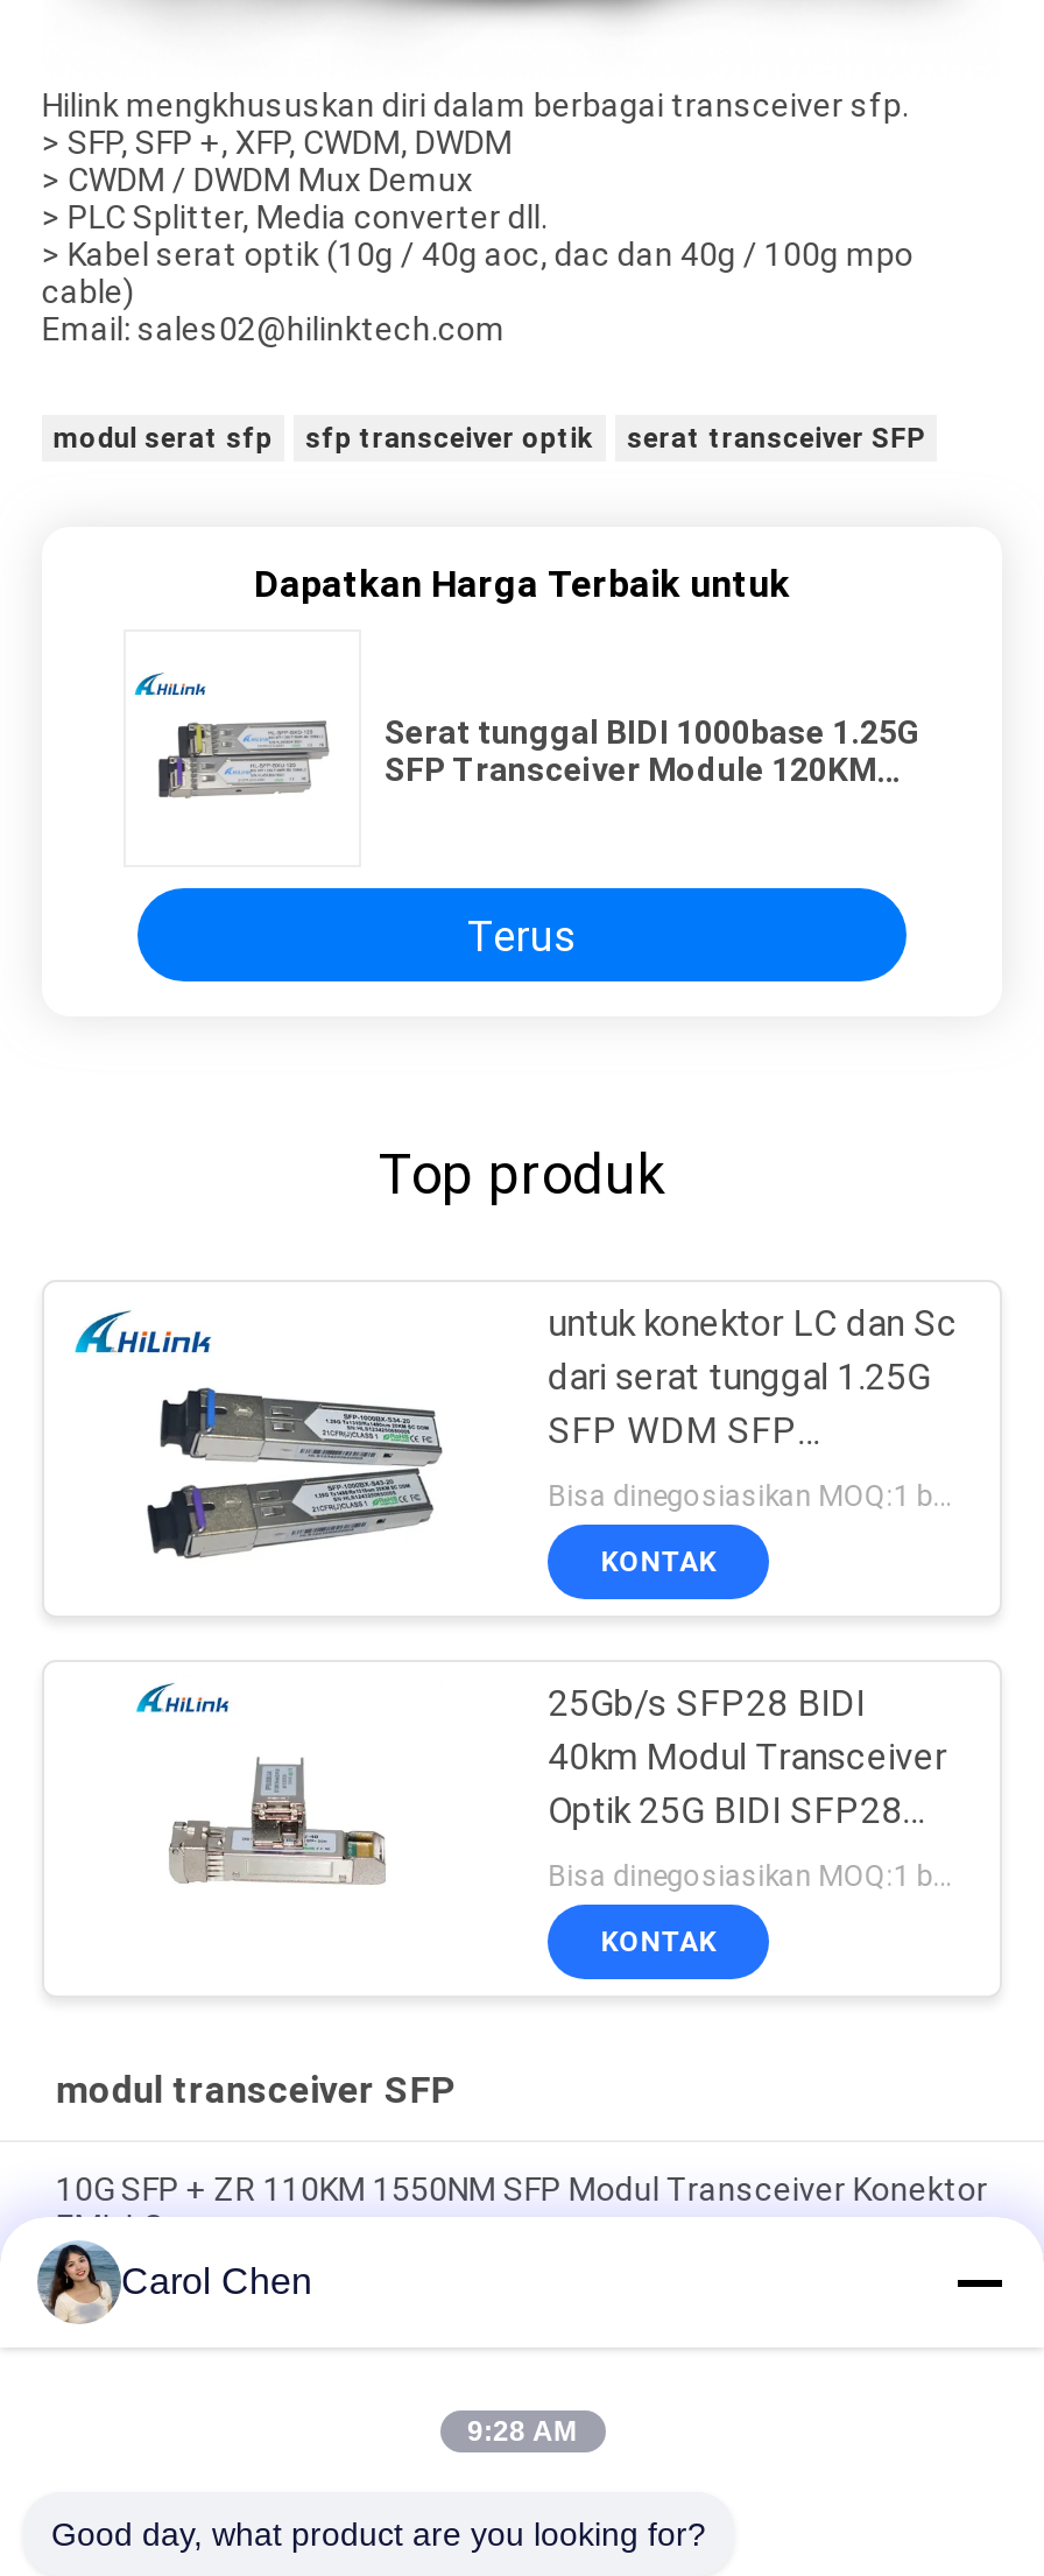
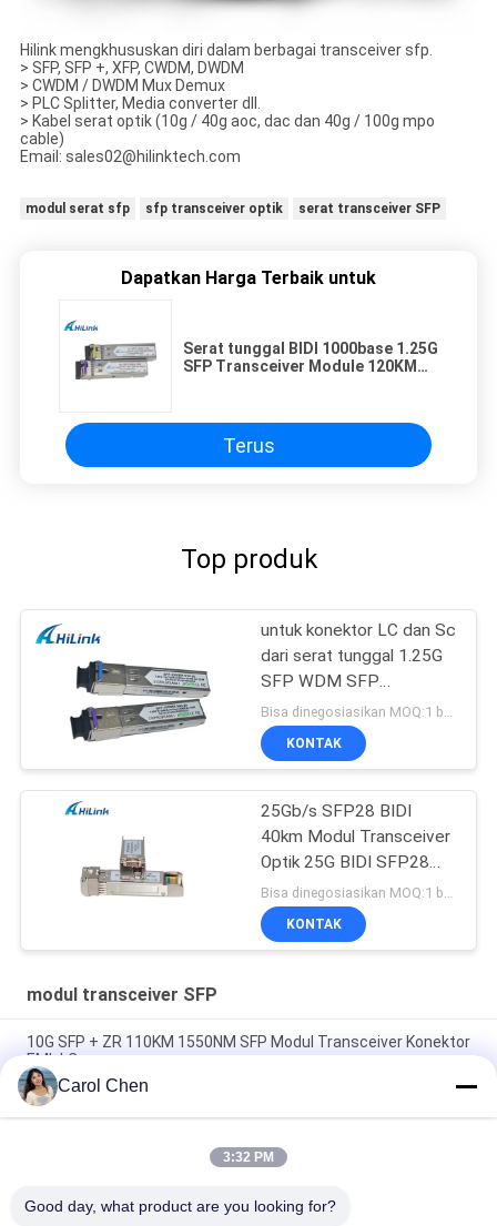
[467,2415,577,2448] 9:28 AM -> [223,1149,274,1165] 3:32 PM

